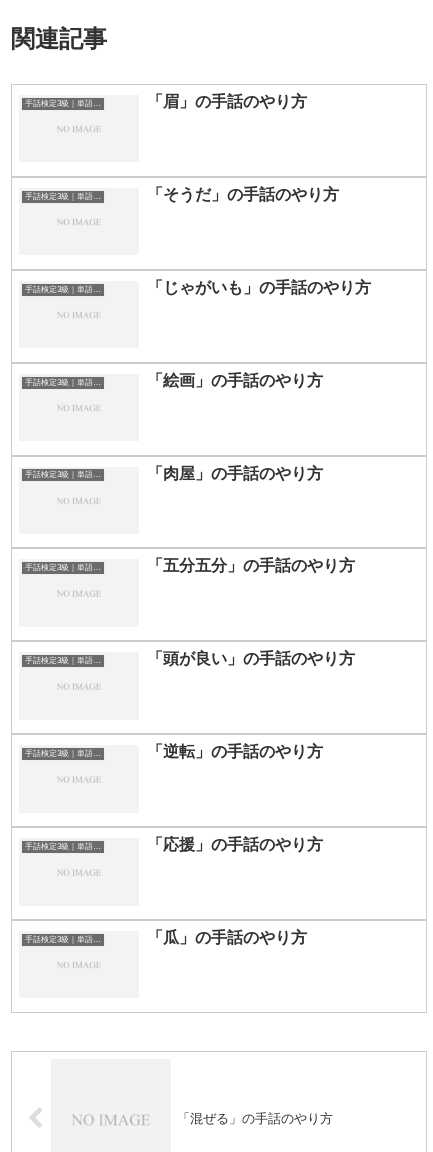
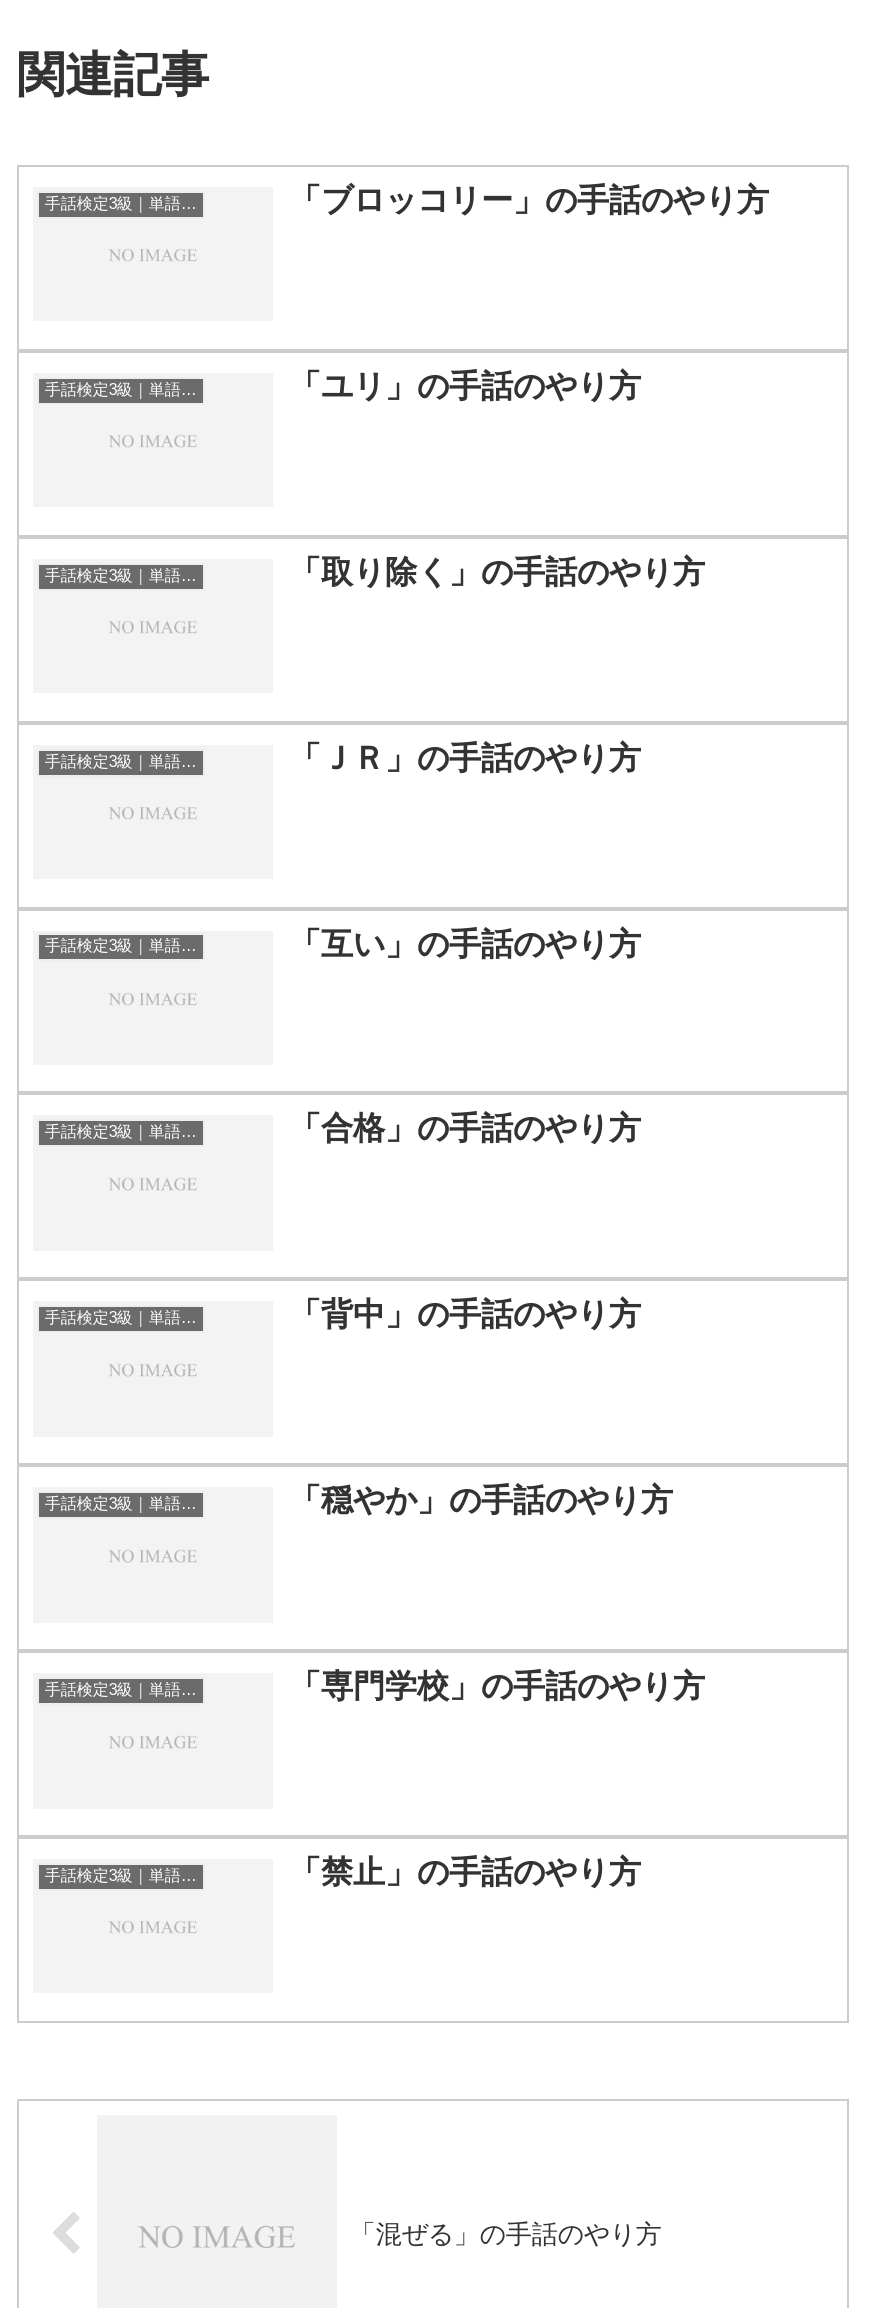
[147,93,307,110] 「眉」の手話のやり方 -> [289,183,769,217] 「ブロッコリー」の手話のやり方
[147,186,339,203] 「そうだ」の手話のやり方 -> [289,369,641,403] 「ユリ」の手話のやり方
[147,279,371,296] 「じゃがいも」の手話のやり方 -> [289,555,705,589] 「取り除く」の手話のやり方
[147,372,323,389] 「絵画」の手話のやり方 -> [289,740,641,774] 「ＪＲ」の手話のやり方
[147,464,323,481] 「肉屋」の手話のやり方 -> [289,926,641,960] 「互い」の手話のやり方
[147,557,355,574] 「五分五分」の手話のやり方 -> [289,1112,641,1146] 「合格」の手話のやり方
[147,650,355,667] 「頭が良い」の手話のやり方 -> [289,1298,641,1332] 「背中」の手話のやり方
[147,743,323,760] 「逆転」の手話のやり方 -> [289,1483,673,1517] 「穏やか」の手話のやり方
[147,836,323,853] 「応援」の手話のやり方 -> [289,1669,705,1703] 「専門学校」の手話のやり方
[147,929,307,946] 「瓜」の手話のやり方 -> [289,1855,641,1889] 「禁止」の手話のやり方

